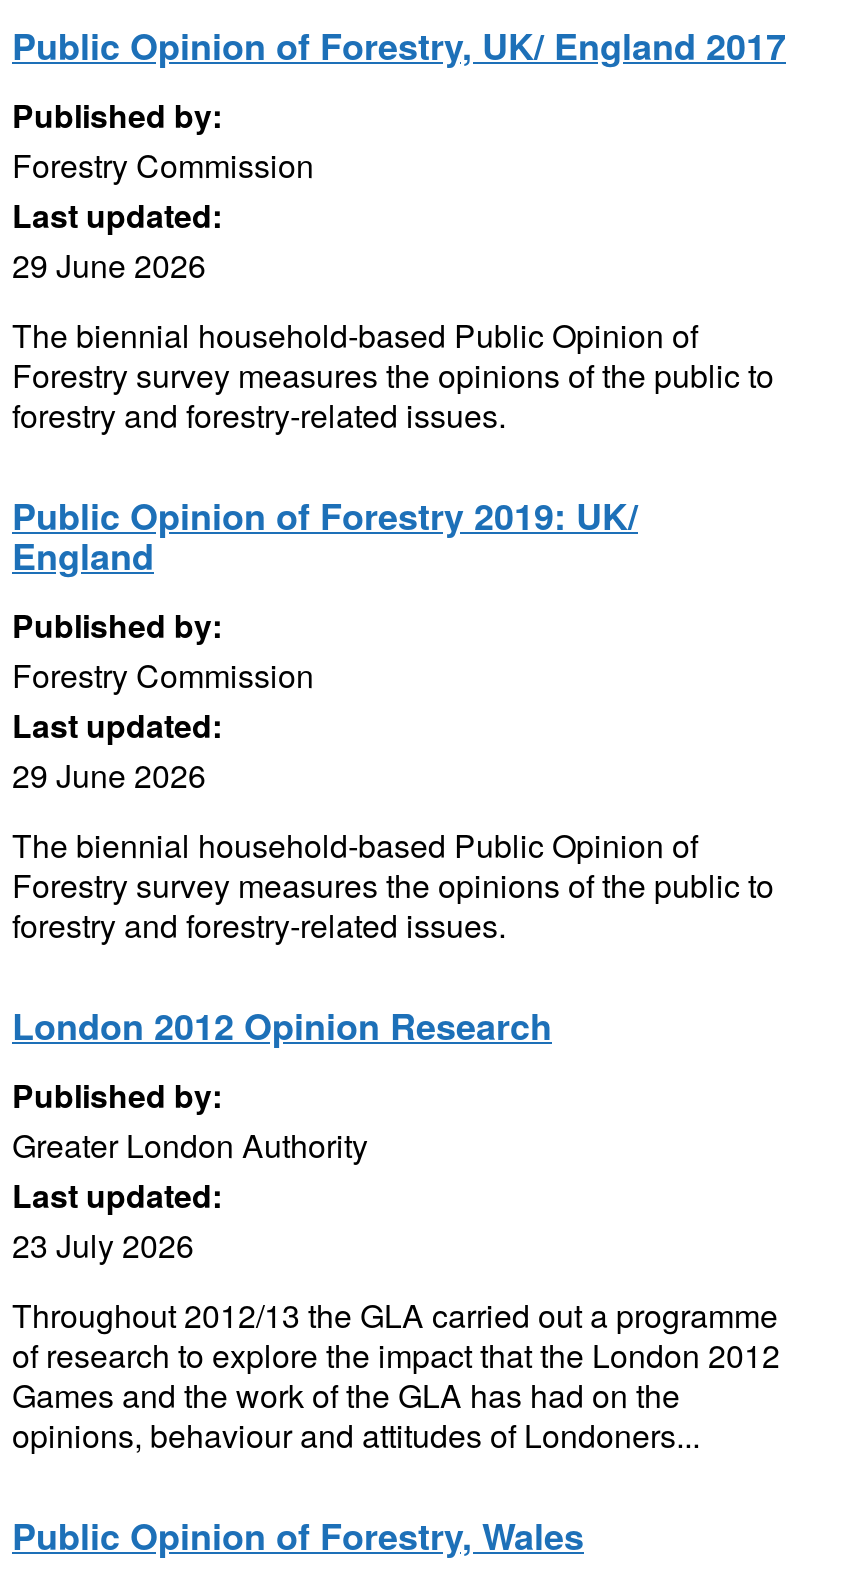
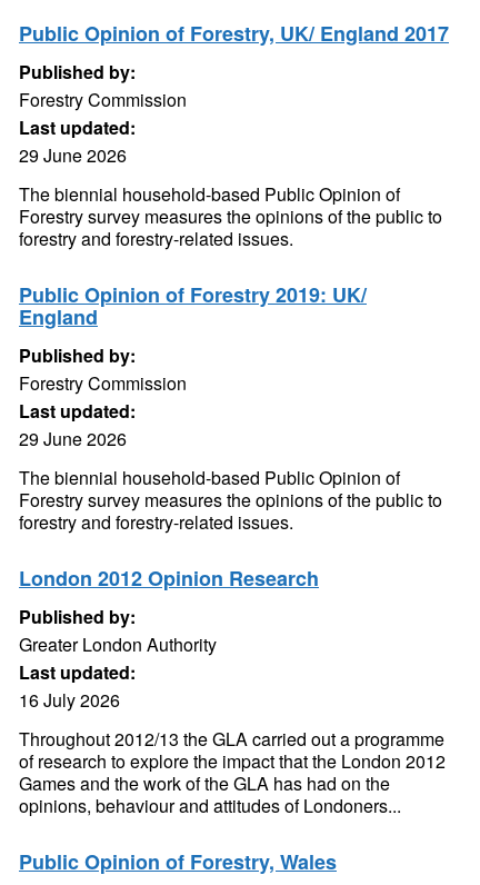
[12,1222,194,1268] 23 July 2026 -> [19,687,120,713] 16 July 2026

